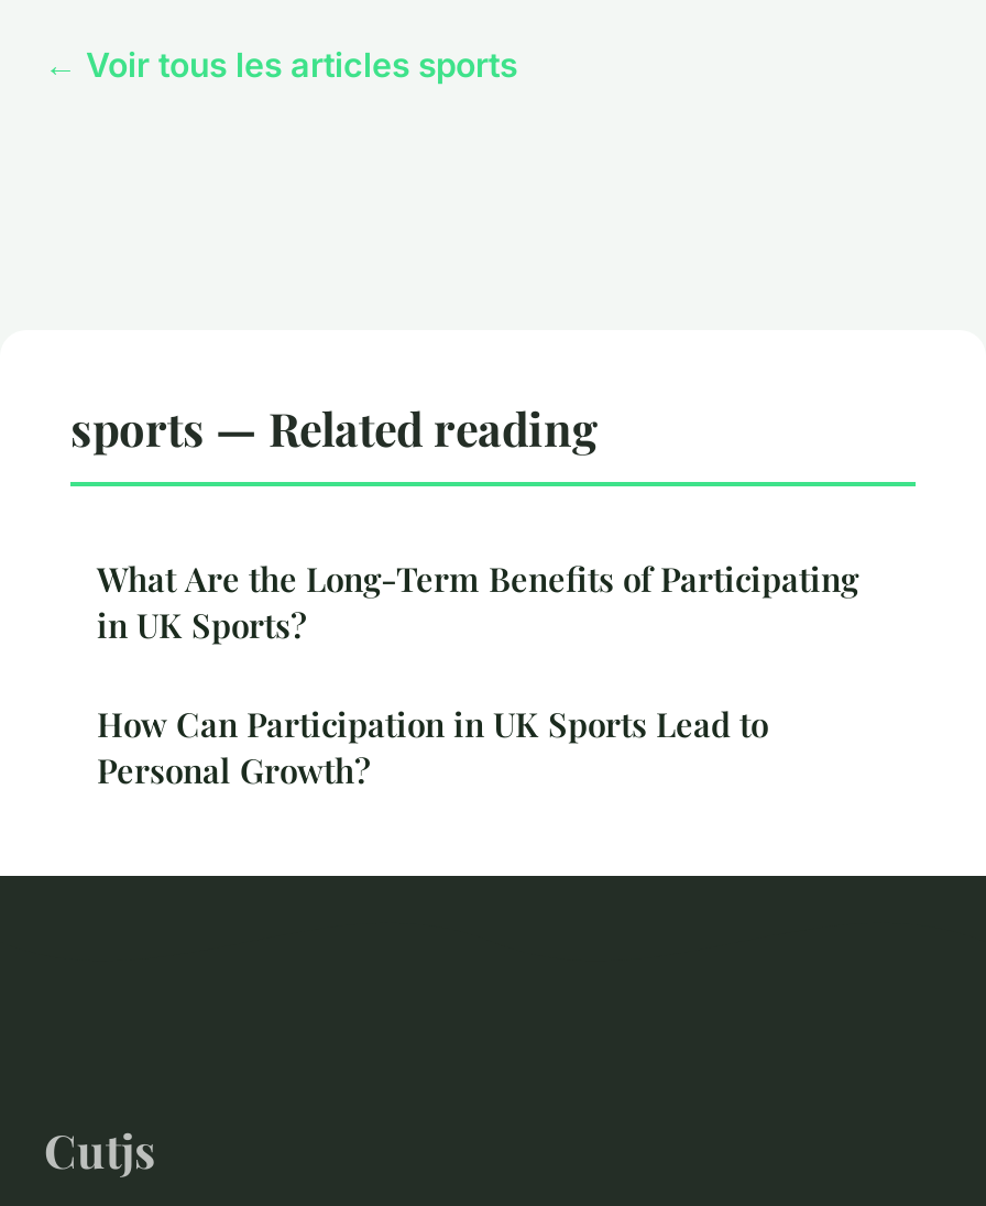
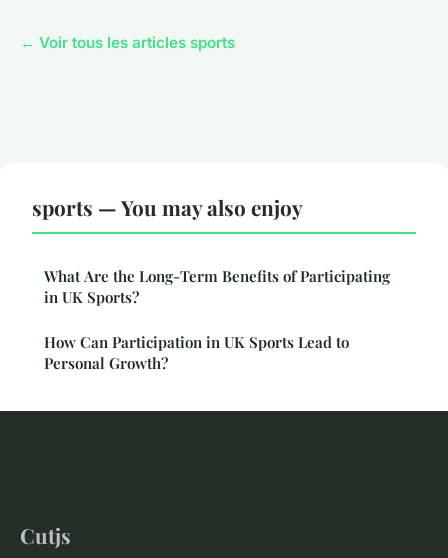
[70,397,599,458] sports — Related reading -> [32,193,303,221] sports — You may also enjoy

